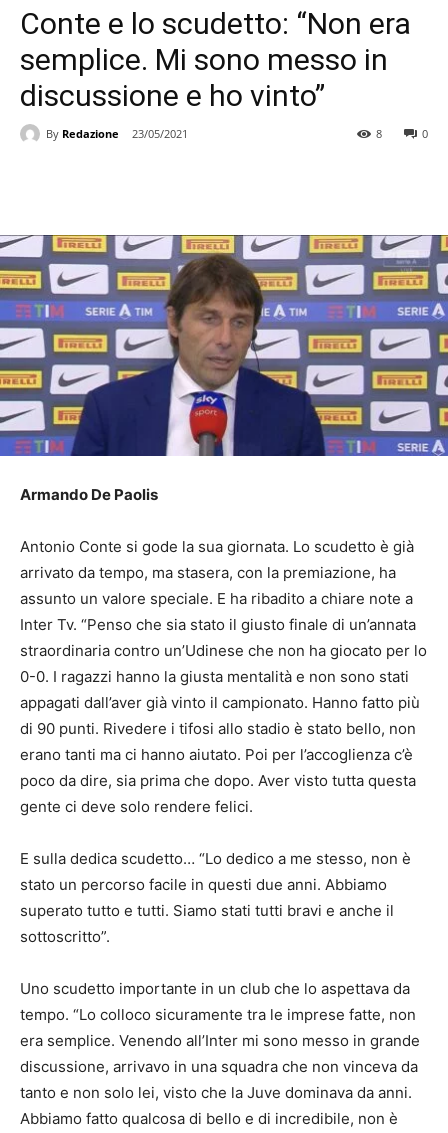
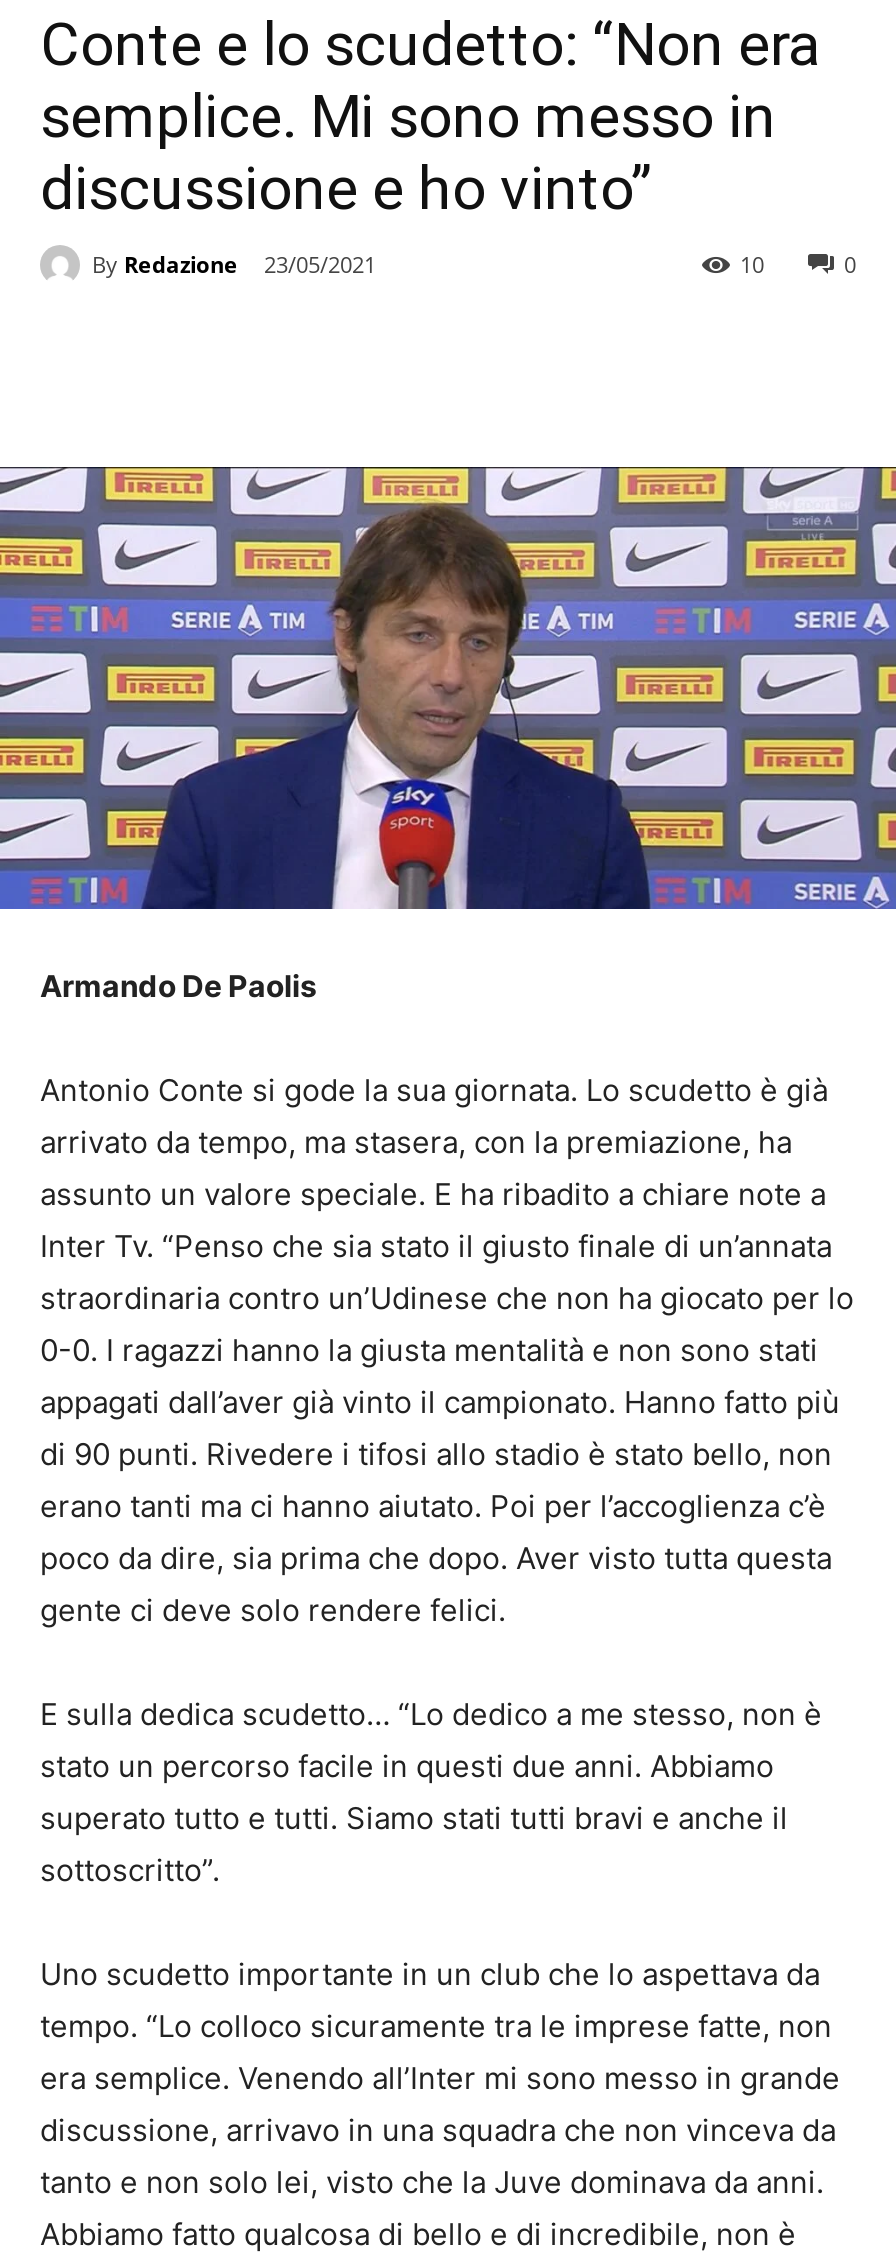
[376,126,382,141] 8 -> [740,249,764,279] 10

